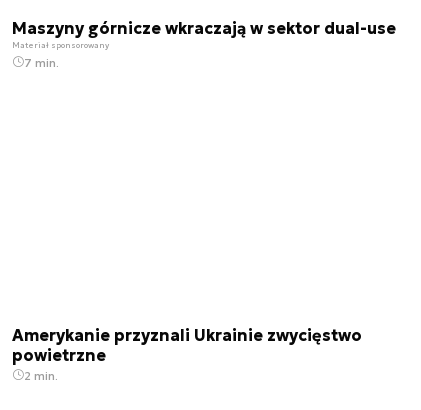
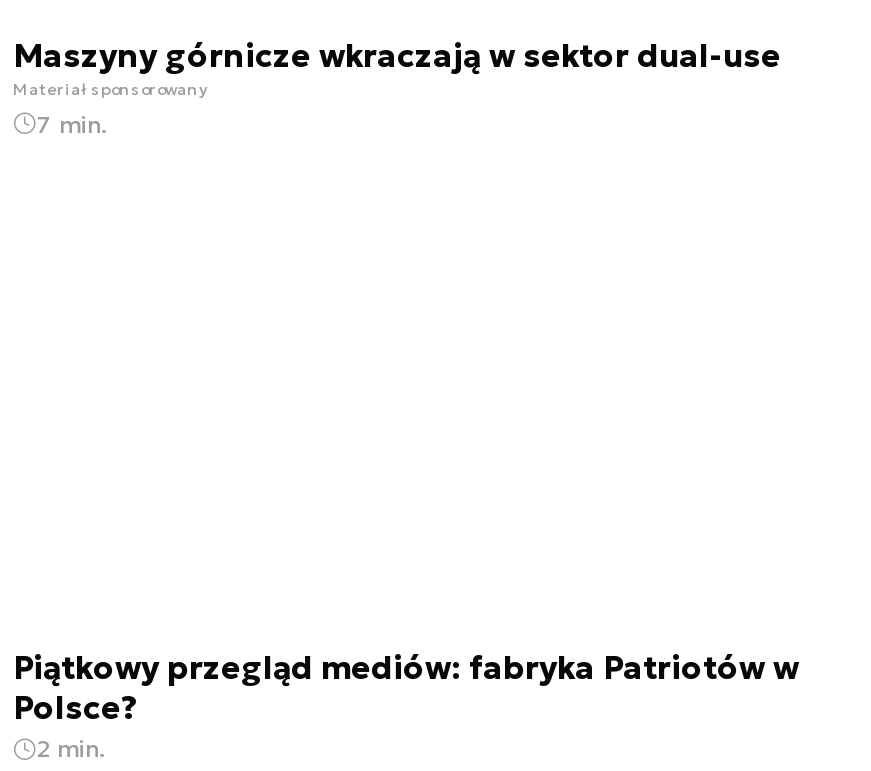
[12,324,362,364] Amerykanie przyznali Ukrainie zwycięstwo | powietrzne -> [13,647,799,727] Piątkowy przegląd mediów: fabryka Patriotów w | Polsce?

